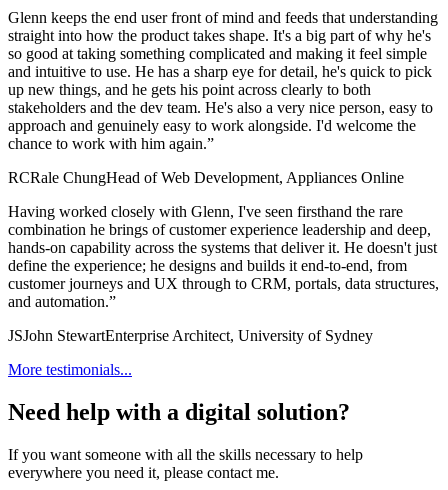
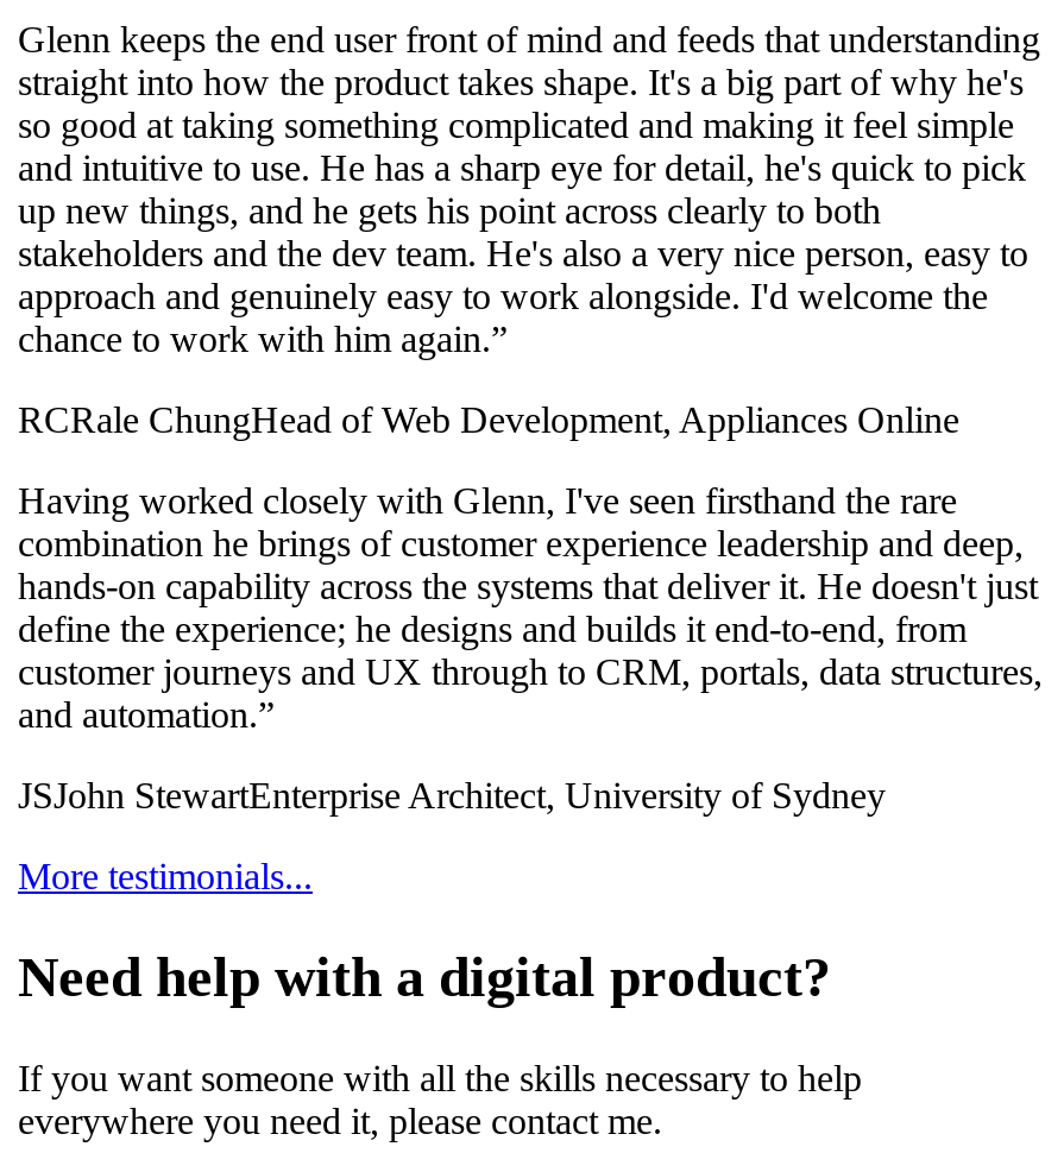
[8,399,350,425] Need help with a digital solution? -> [18,946,831,1008] Need help with a digital product?

